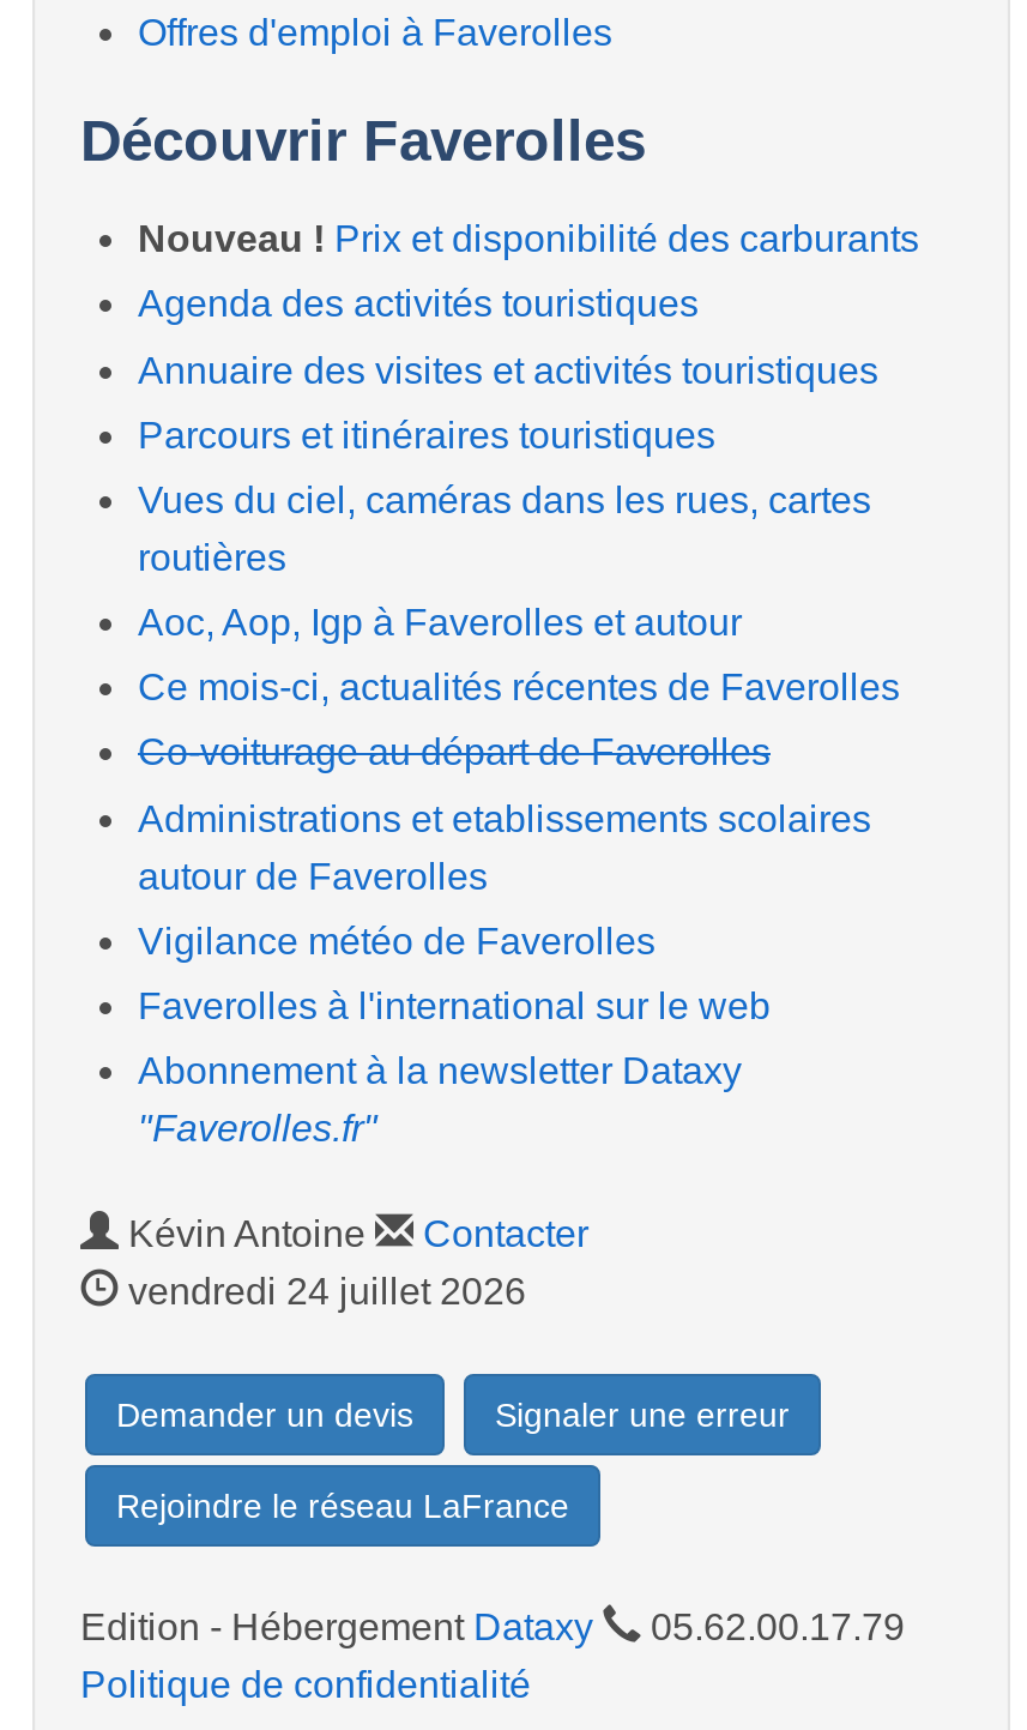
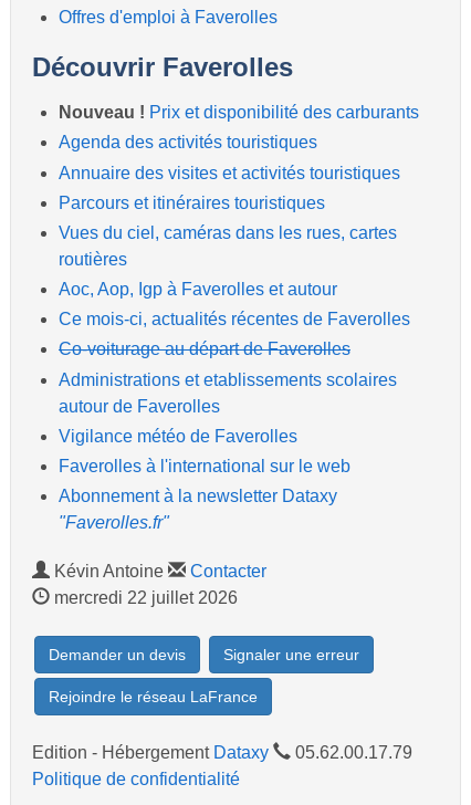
[119,1271,526,1312] vendredi 24 juillet 2026 -> [50,588,238,607] mercredi 22 juillet 2026

